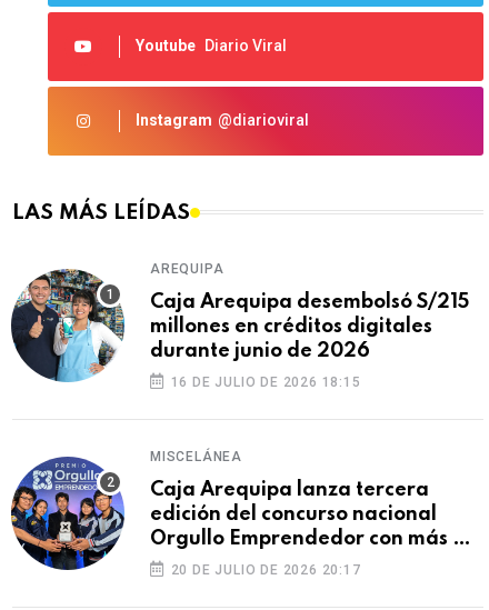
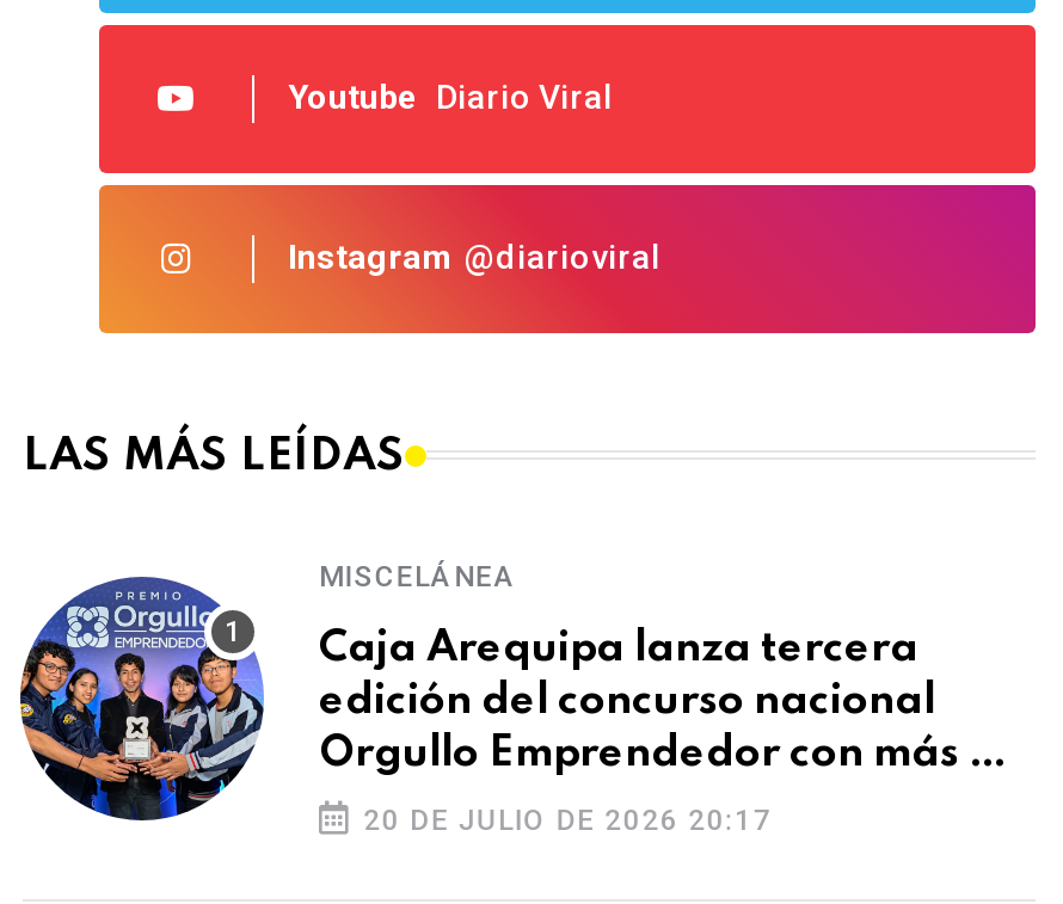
[10,261,469,390] [image] | AREQUIPA | Caja Arequipa desembolsó S/215 | millones en créditos digitales | durante junio de 2026 | 16 DE JULIO DE 2026 18:15 -> none

